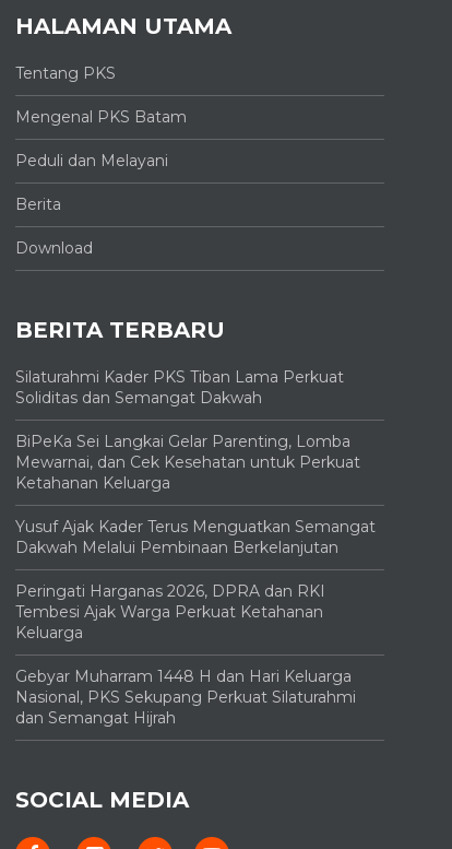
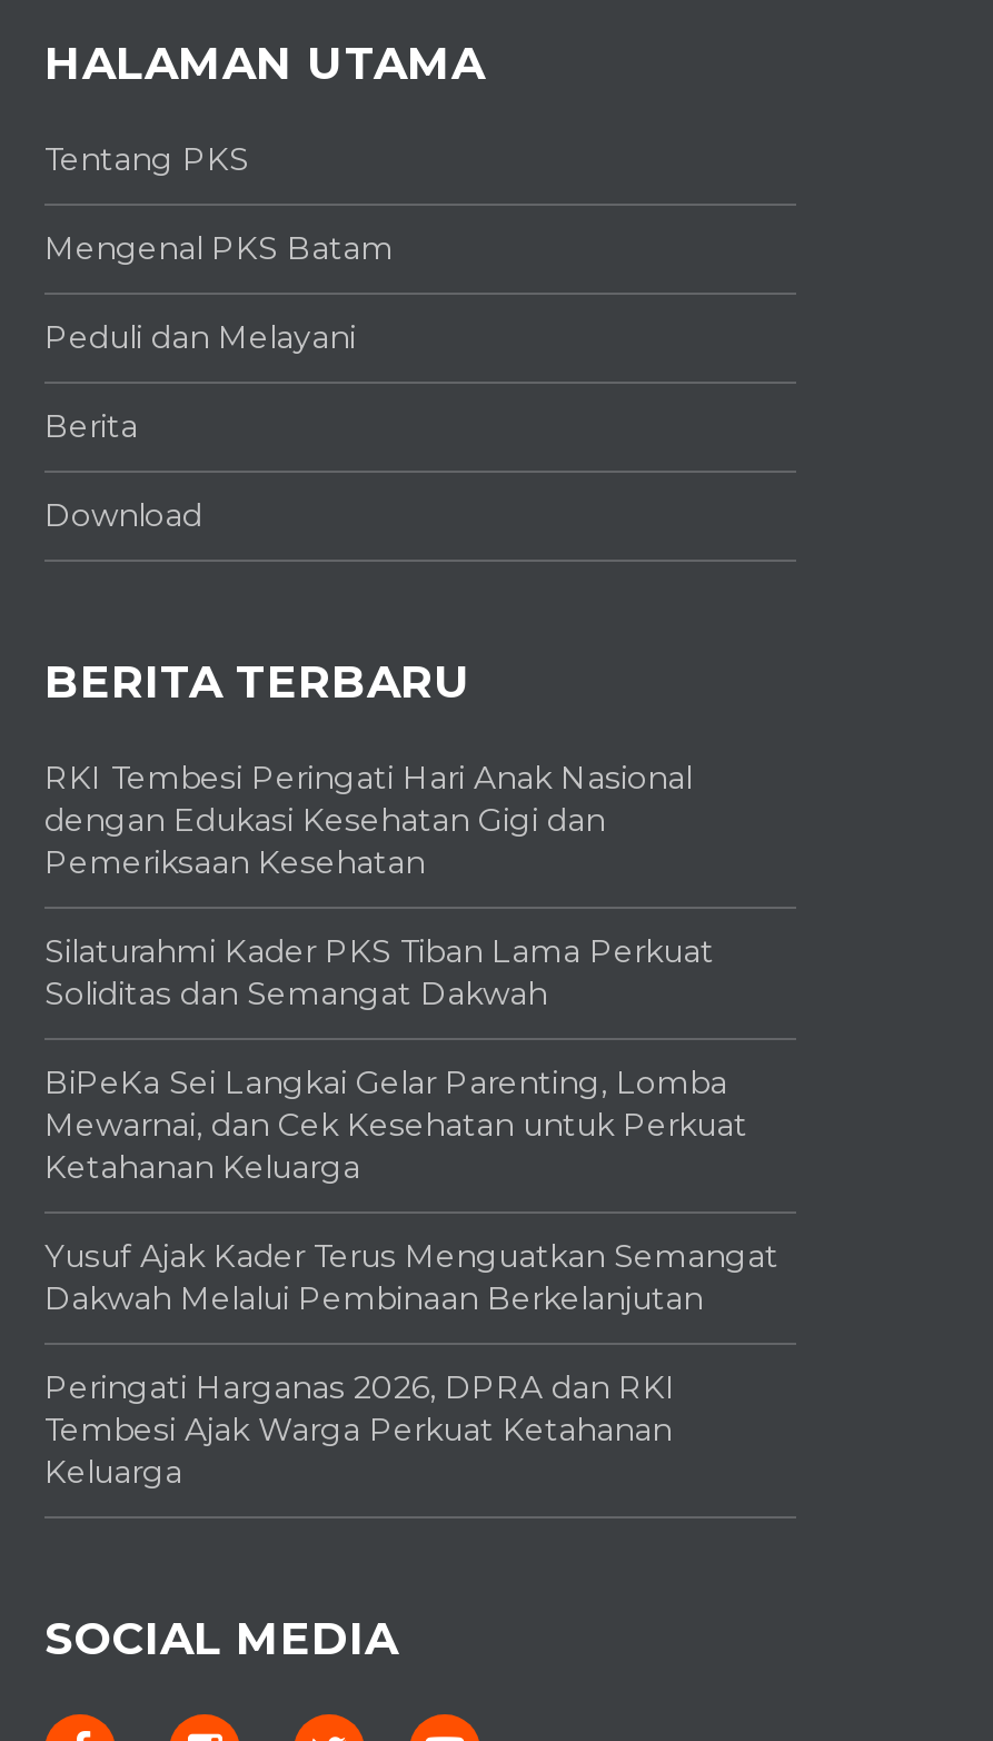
none -> [44,759,692,884] RKI Tembesi Peringati Hari Anak Nasional | dengan Edukasi Kesehatan Gigi dan | Pemeriksaan Kesehatan
moved [15,367,376,642] -> [44,932,778,1493]: Silaturahmi Kader PKS Tiban Lama Perkuat | Soliditas dan Semangat Dakwah | BiPeKa Sei Langkai Gelar Parenting, Lomba | ... | Tembesi Ajak Warga Perkuat Ketahanan | Keluarga
[15,666,356,727] Gebyar Muharram 1448 H dan Hari Keluarga | Nasional, PKS Sekupang Perkuat Silaturahmi | dan Semangat Hijrah -> none

